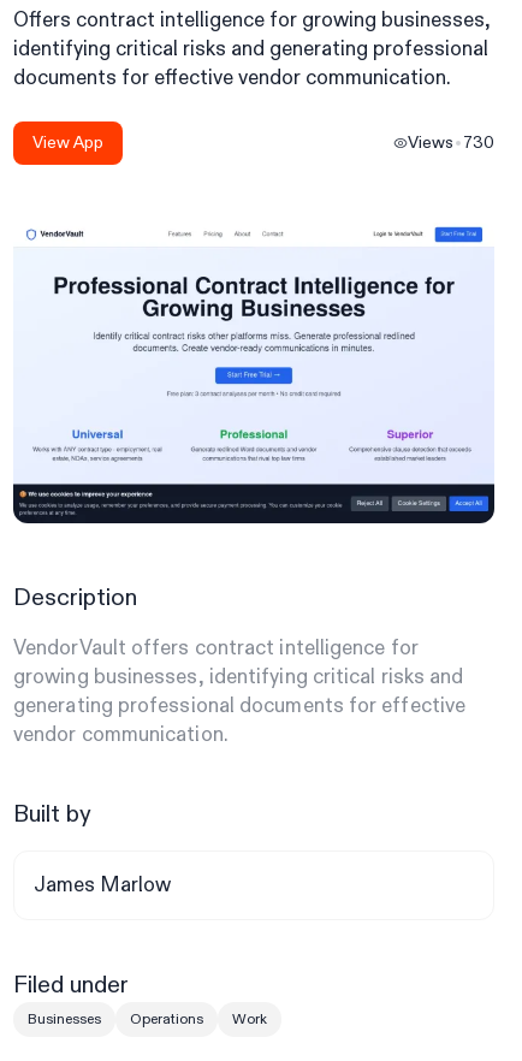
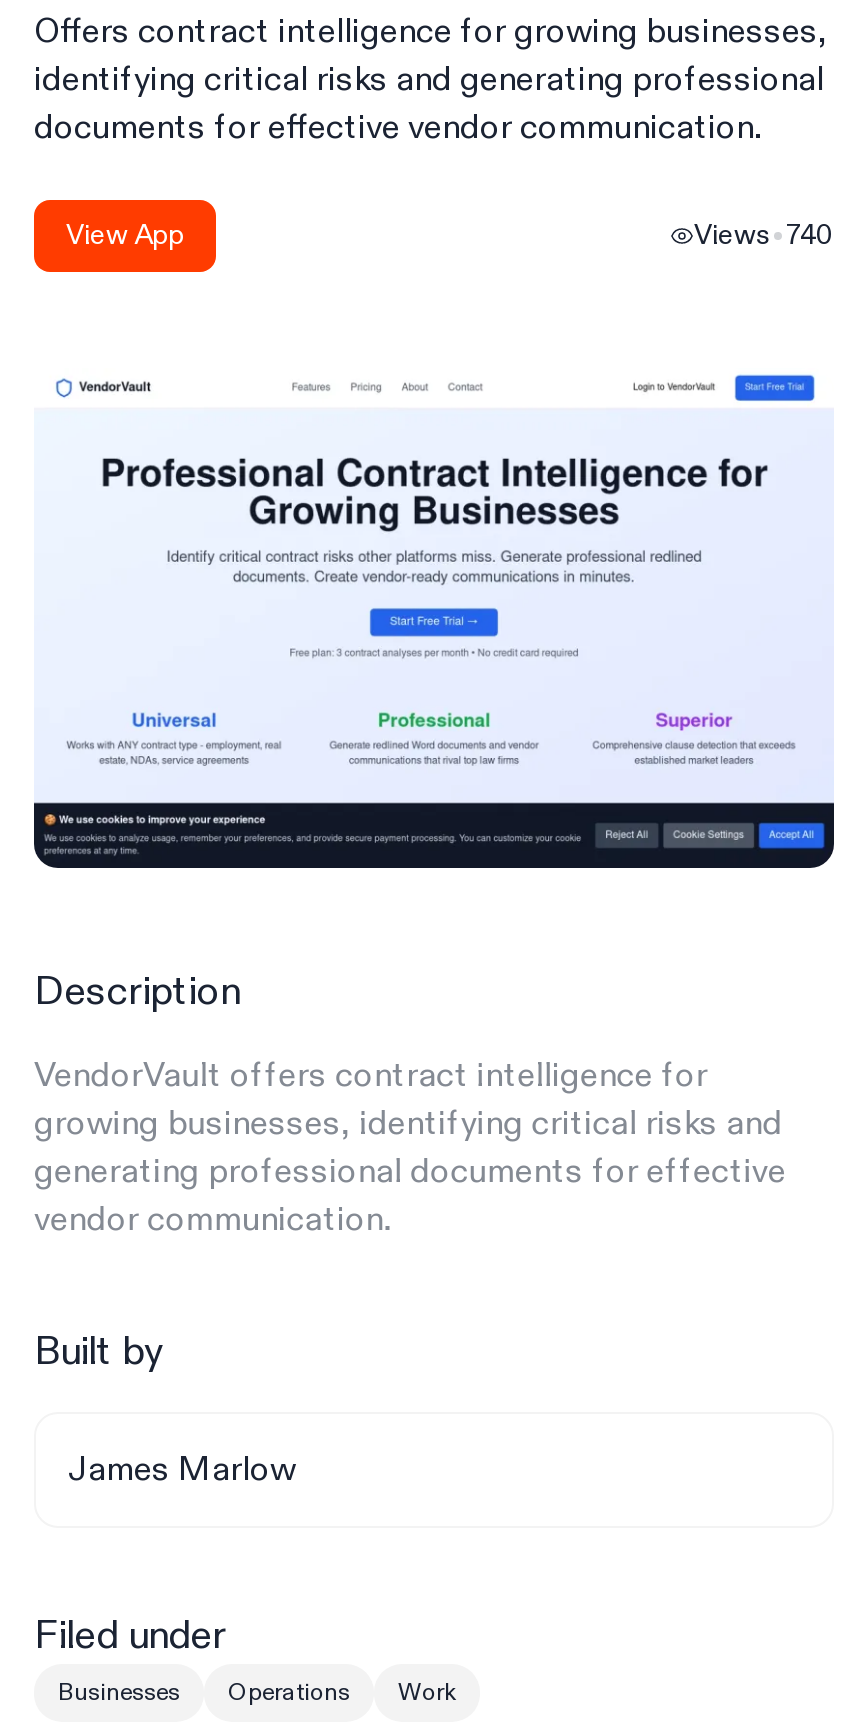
[408,132,494,153] Views 730 -> [694,218,834,252] Views 740

